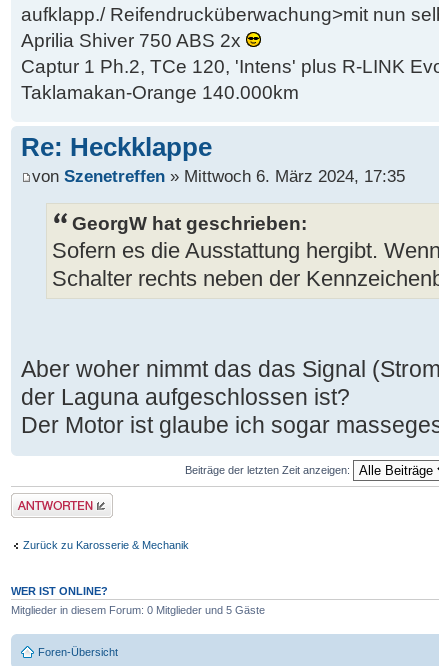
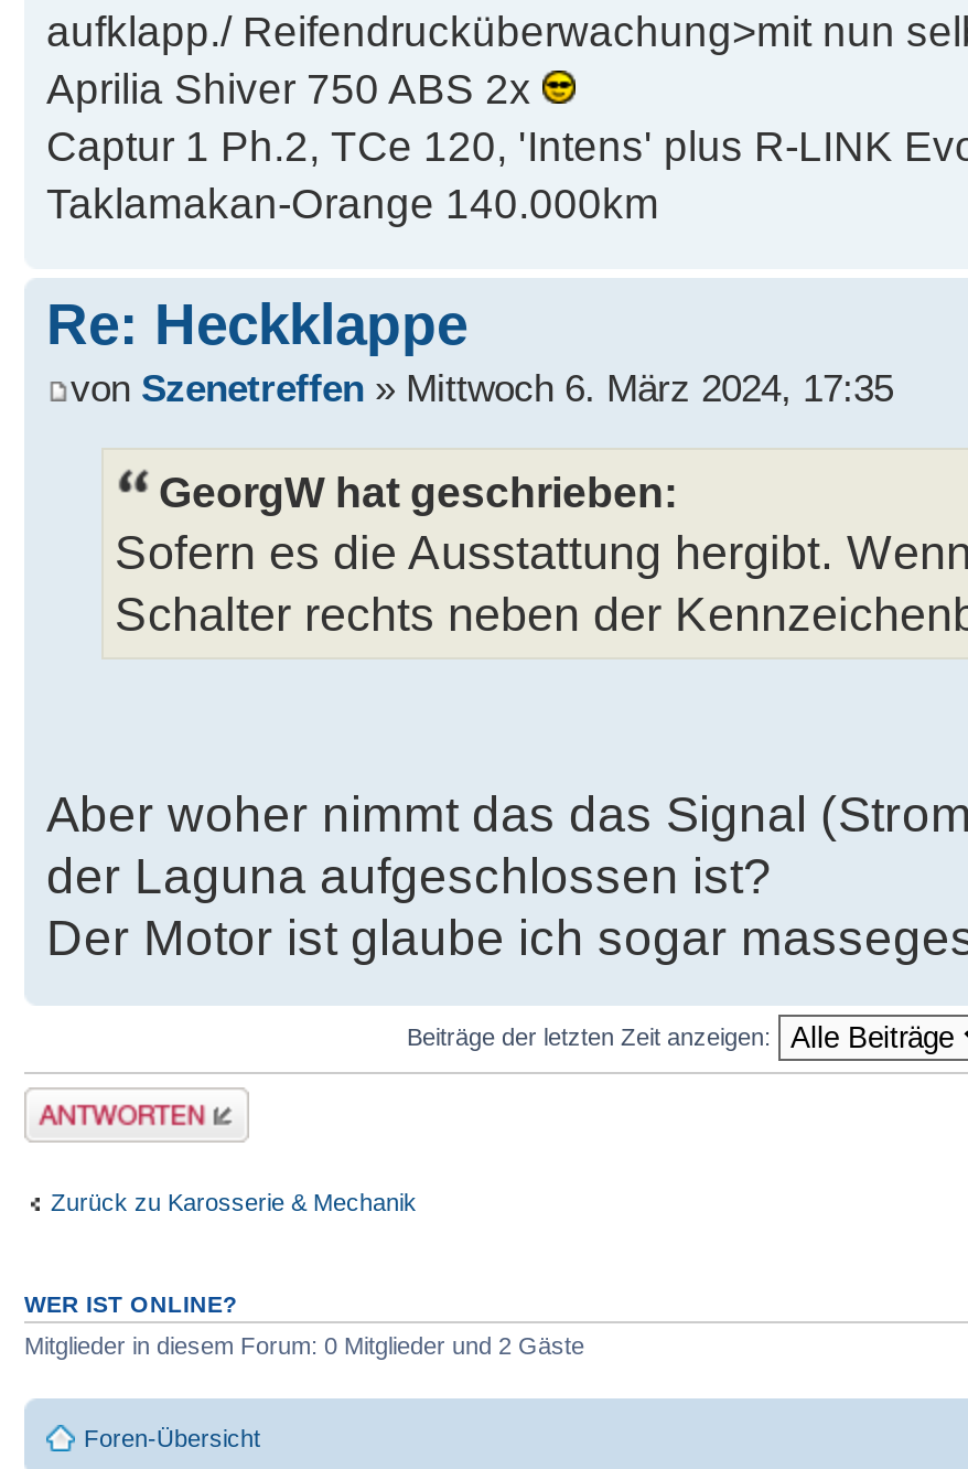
[11,604,265,616] Mitglieder in diesem Forum: 0 Mitglieder und 5 Gäste -> [24,1333,584,1360] Mitglieder in diesem Forum: 0 Mitglieder und 2 Gäste

